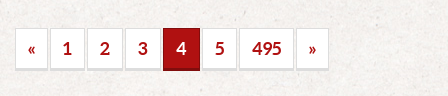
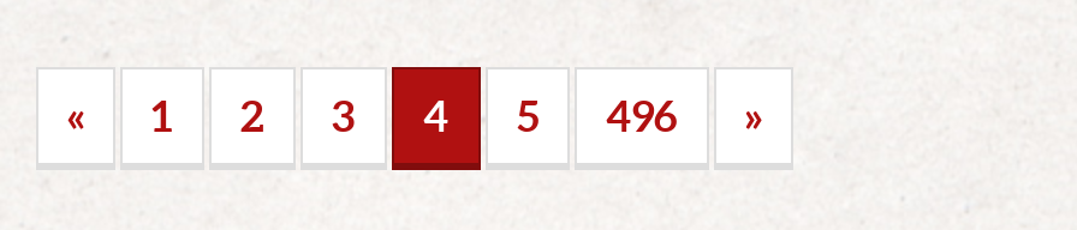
[252,37,281,58] 495 -> [606,90,678,140] 496

